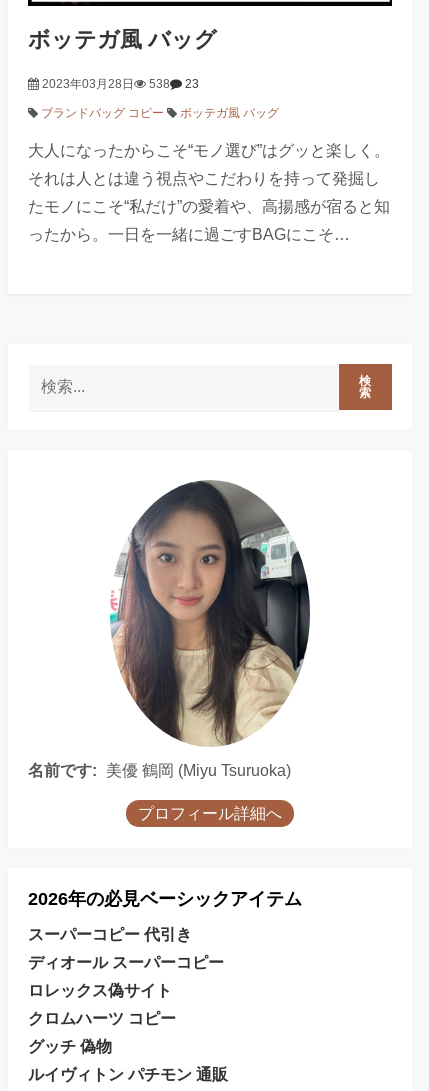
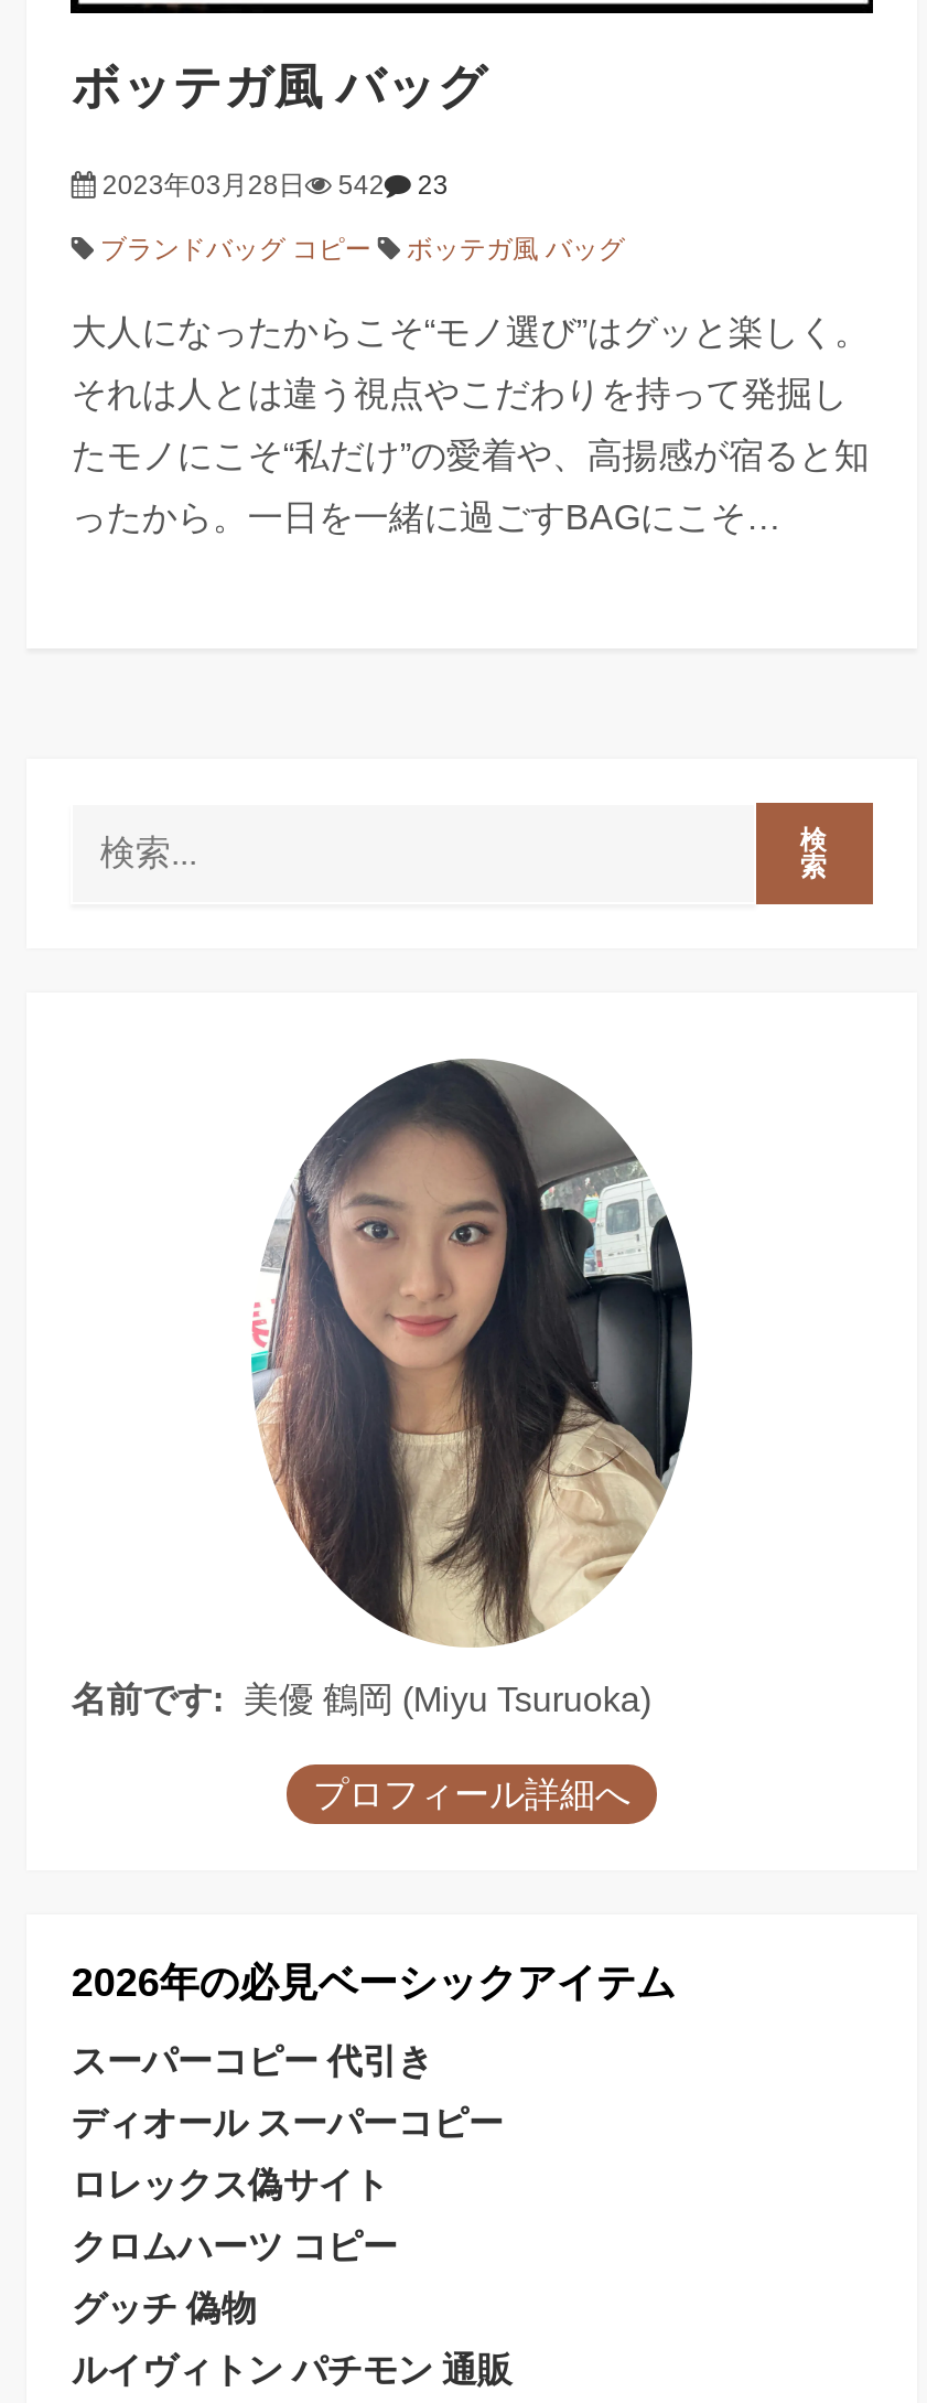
[39,77,199,91] 2023年03月28日 538 23 -> [96,170,448,201] 2023年03月28日 542 23

